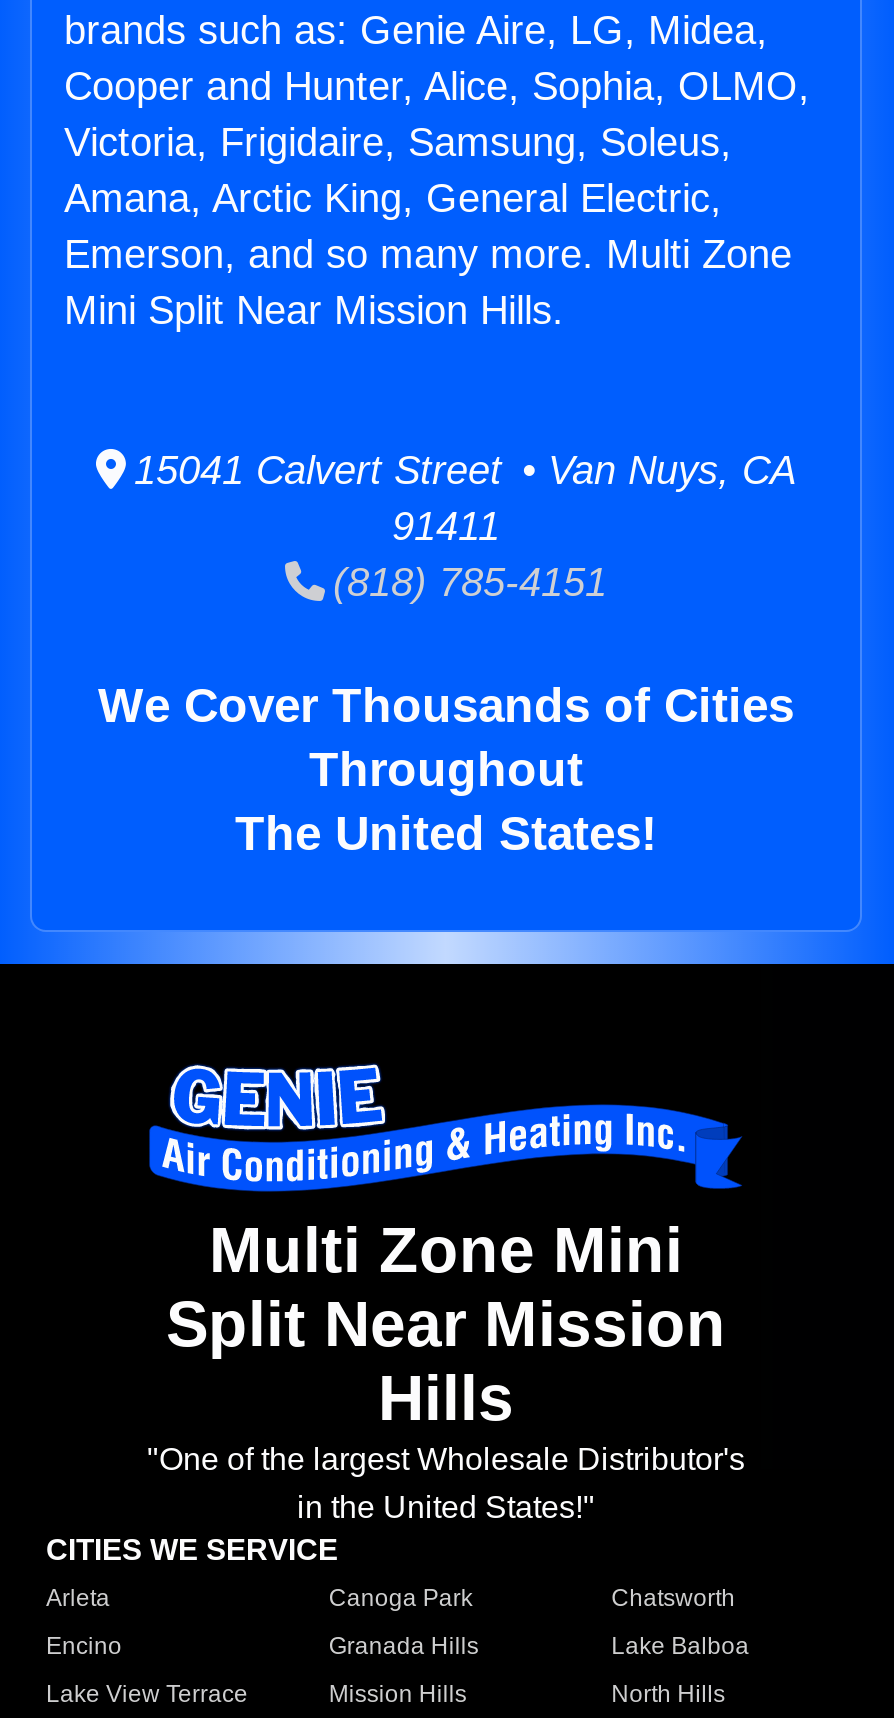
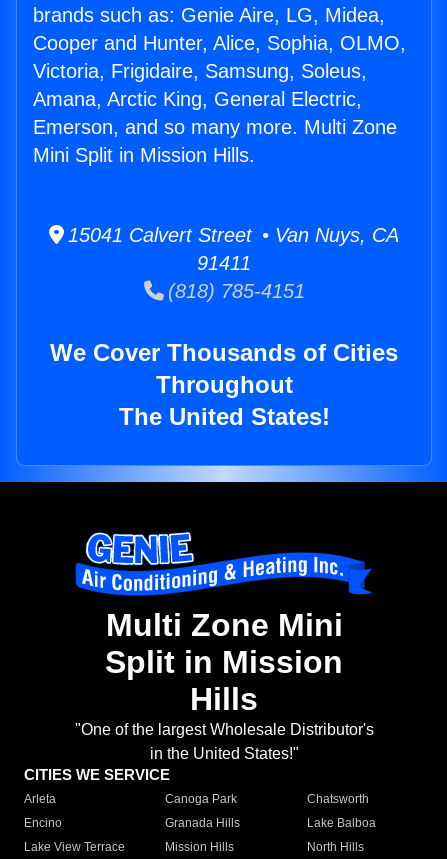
[64,288,564,332] Mini Split Near Mission Hills. -> [33,144,255,166] Mini Split in Mission Hills.
[166,1289,726,1361] Split Near Mission -> [105,644,343,680] Split in Mission

